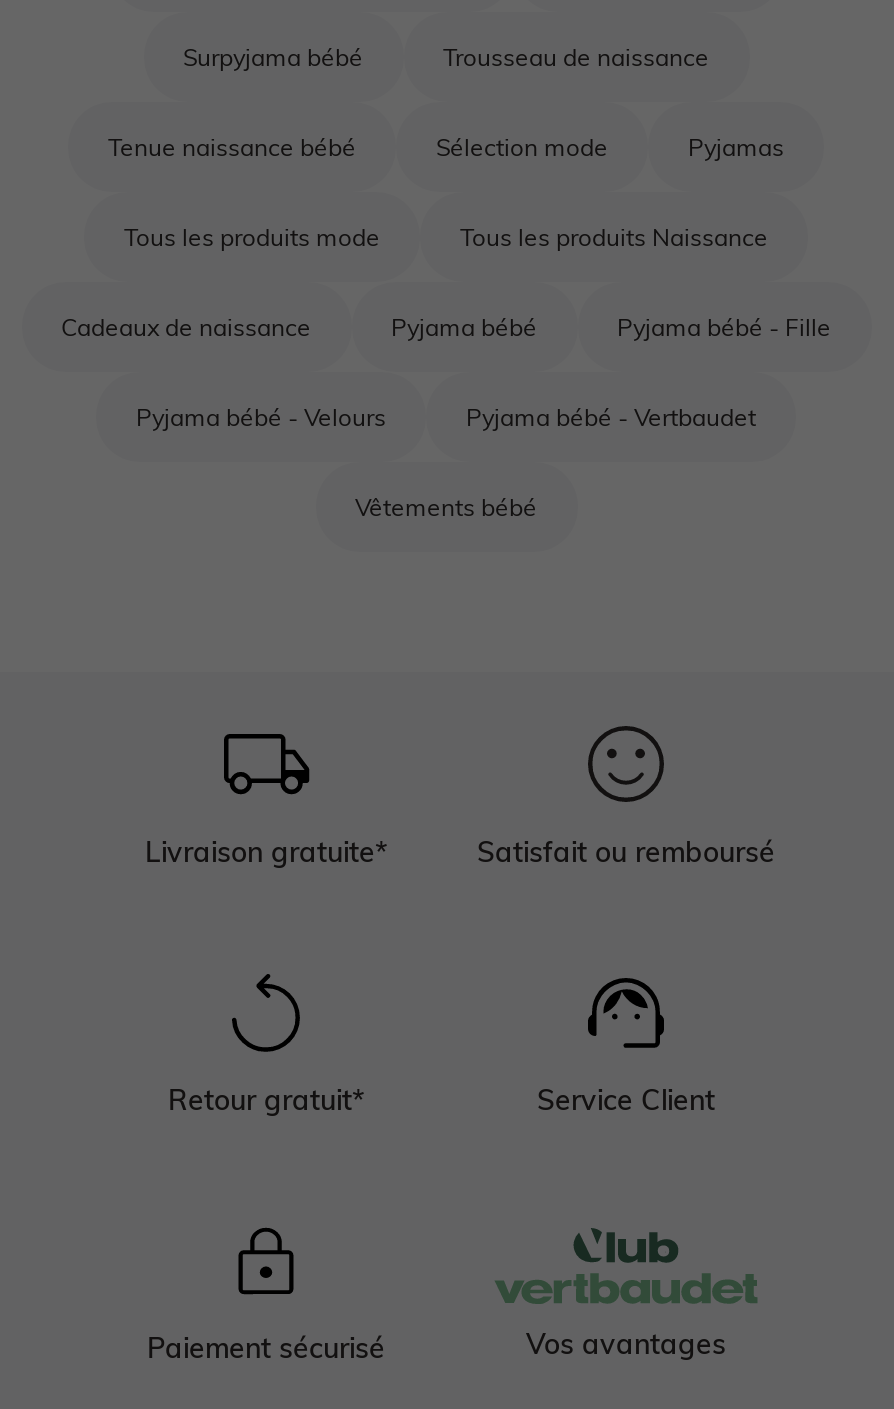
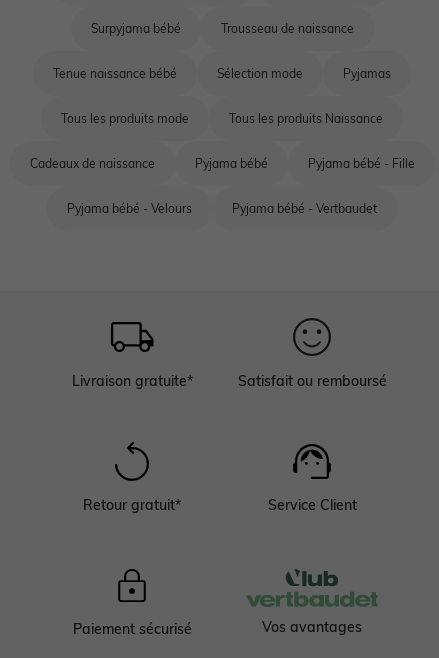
[355,496,537,520] Vêtements bébé -> none

